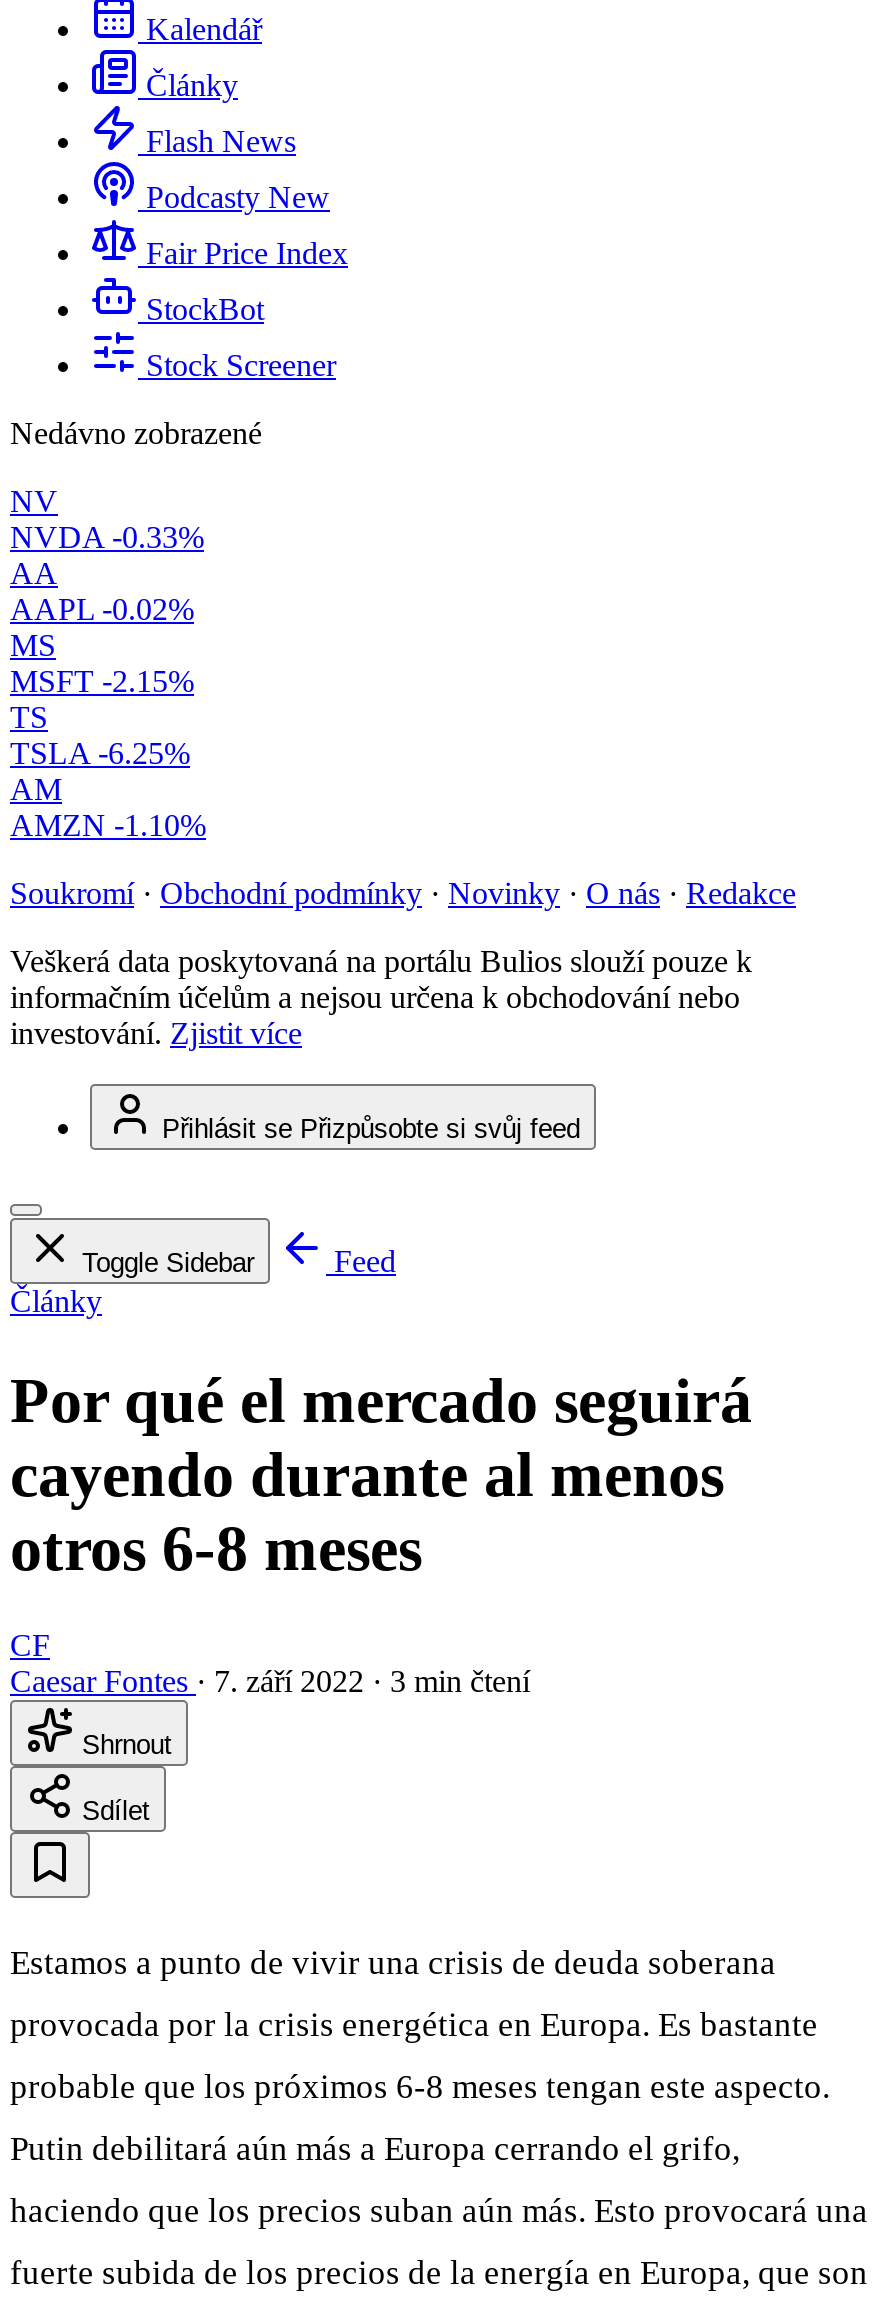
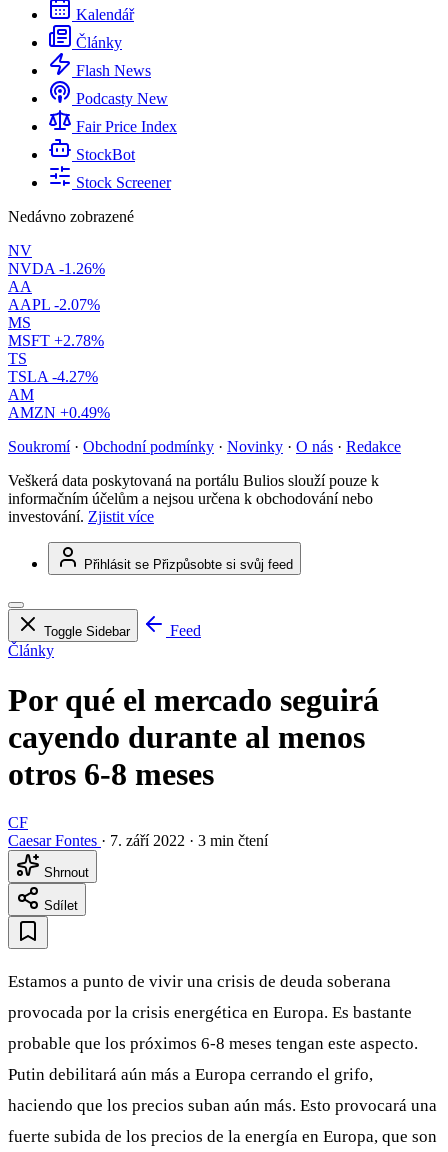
[10,520,204,554] NVDA -0.33% -> [8,260,105,277] NVDA -1.26%
[10,592,194,626] AAPL -0.02% -> [8,296,100,313] AAPL -2.07%
[10,664,194,698] MSFT -2.15% -> [8,332,104,349] MSFT +2.78%
[10,736,190,770] TSLA -6.25% -> [8,368,98,385] TSLA -4.27%
[10,808,206,842] AMZN -1.10% -> [8,404,110,421] AMZN +0.49%

